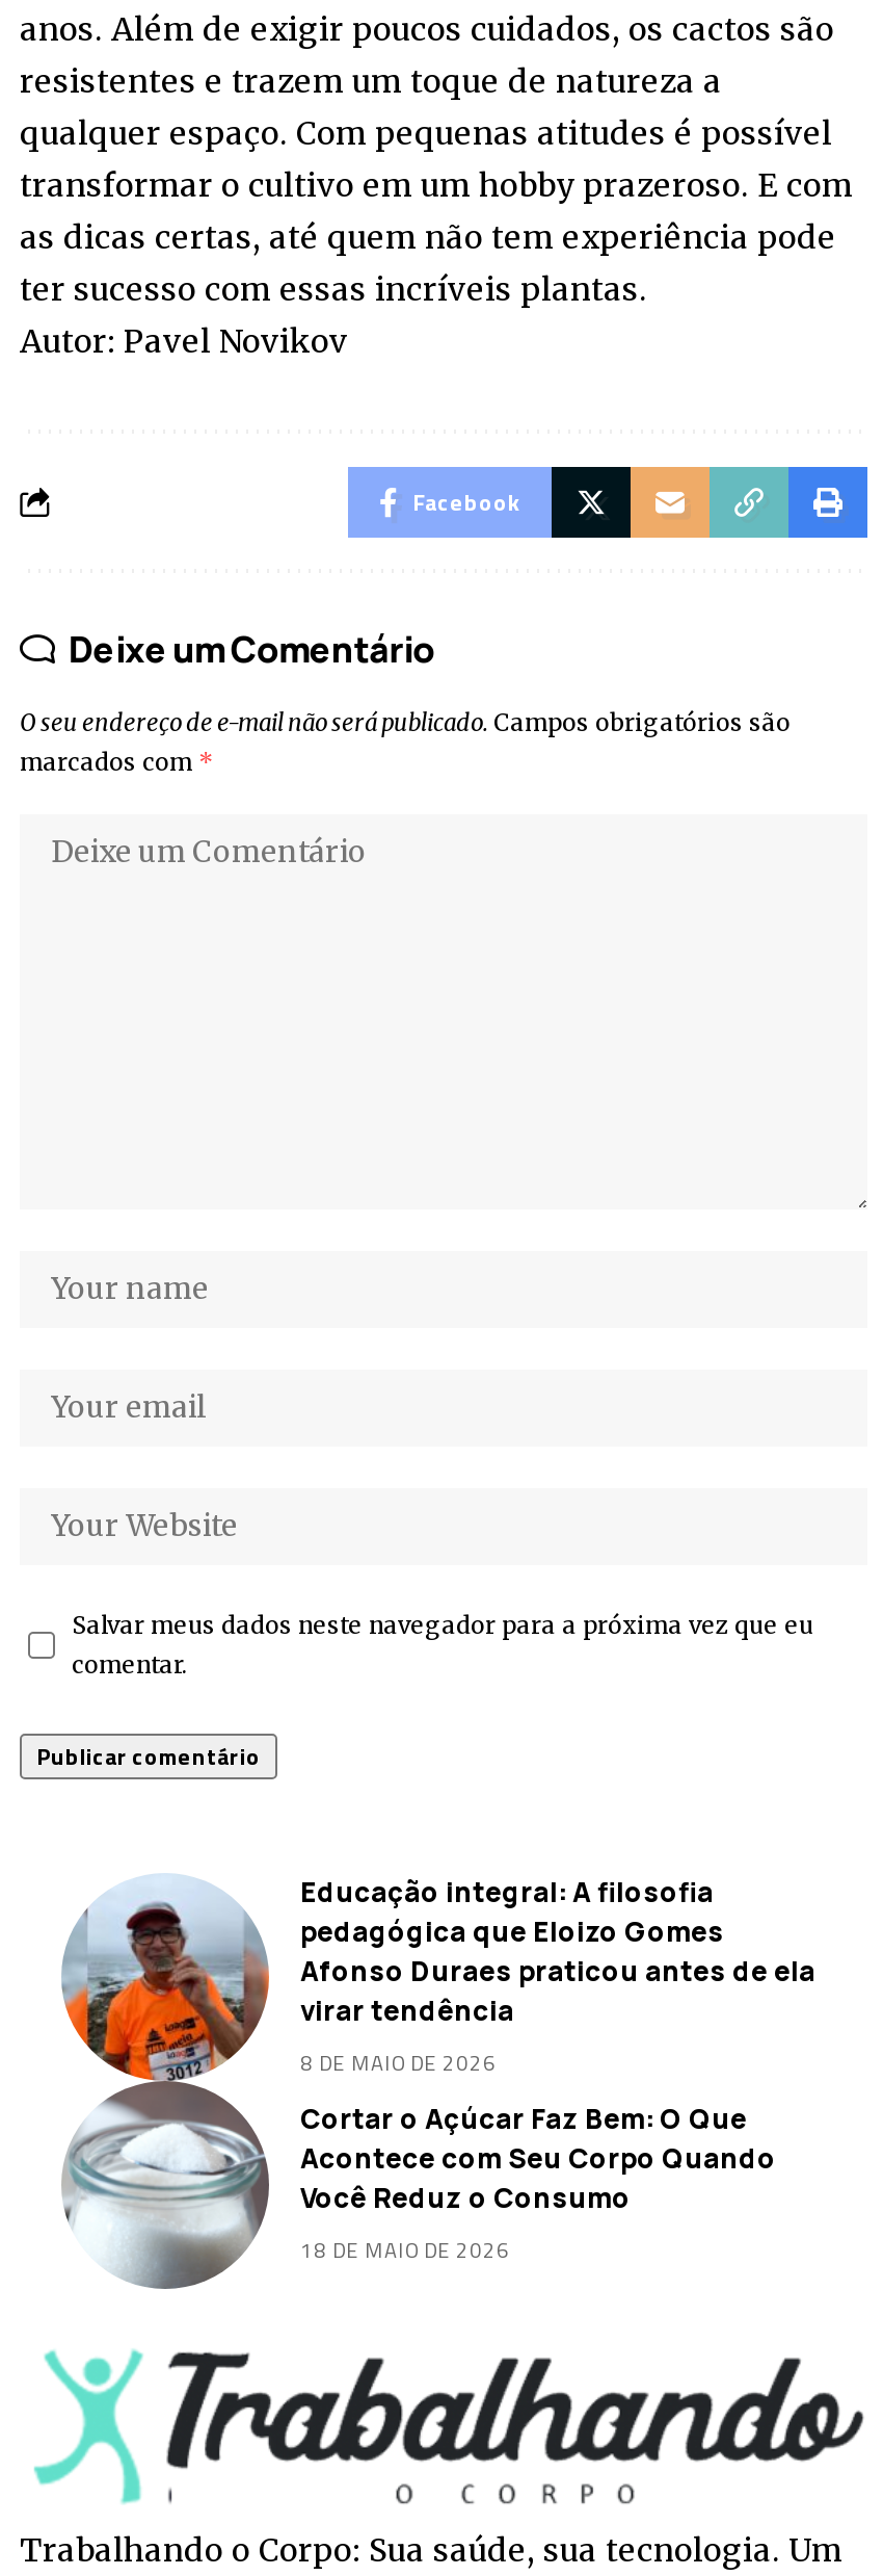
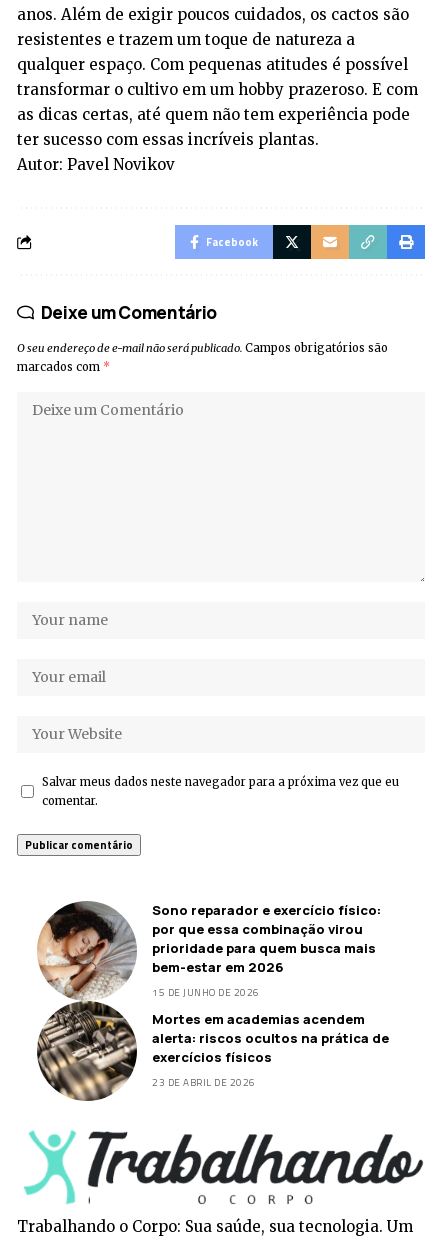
[61,1873,815,2289] [image] | Educação integral: A filosofia | pedagógica que Eloizo Gomes | Afonso Duraes praticou antes de ela | virar tendência -> [37,900,381,1100] [image] | Sono reparador e exercício físico: | por que essa combinação virou | prioridade para quem busca mais | bem-estar em 2026
[300,2047,497,2078] 8 DE MAIO DE 2026 -> [152,985,259,1000] 15 DE JUNHO DE 2026
[300,2100,776,2217] Cortar o Açúcar Faz Bem: O Que | Acontece com Seu Corpo Quando | Você Reduz o Consumo -> [152,1010,389,1066] Mortes em academias acendem | alerta: riscos ocultos na prática de | exercícios físicos
[300,2235,510,2267] 18 DE MAIO DE 2026 -> [152,1075,255,1090] 23 DE ABRIL DE 2026

